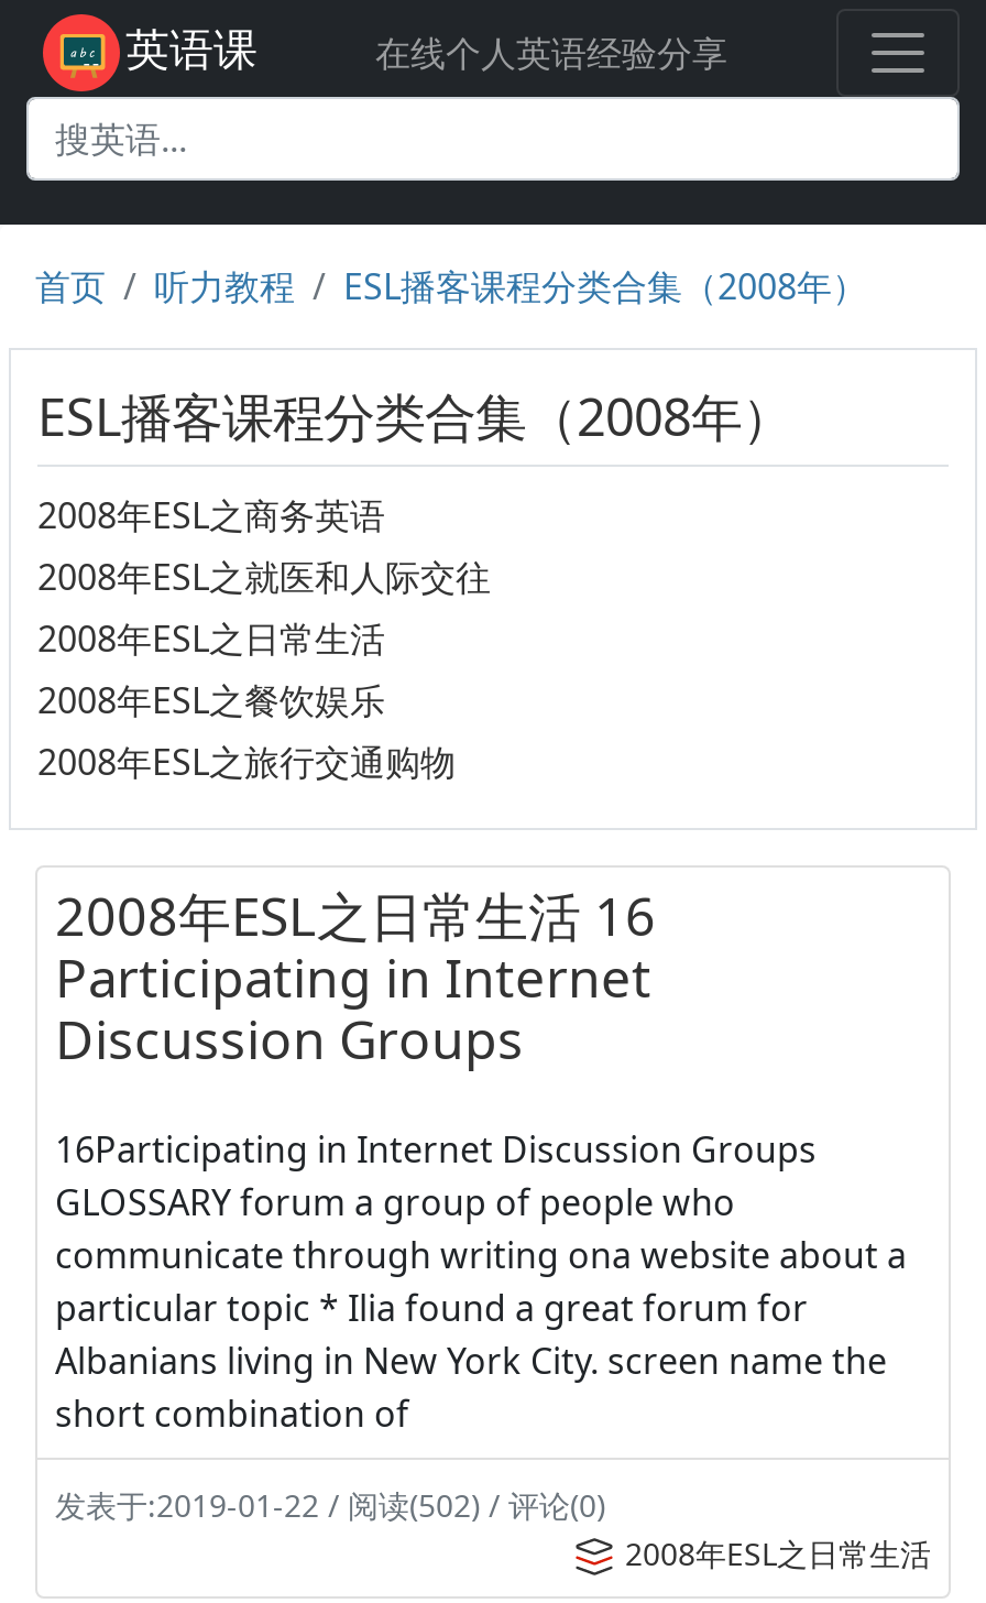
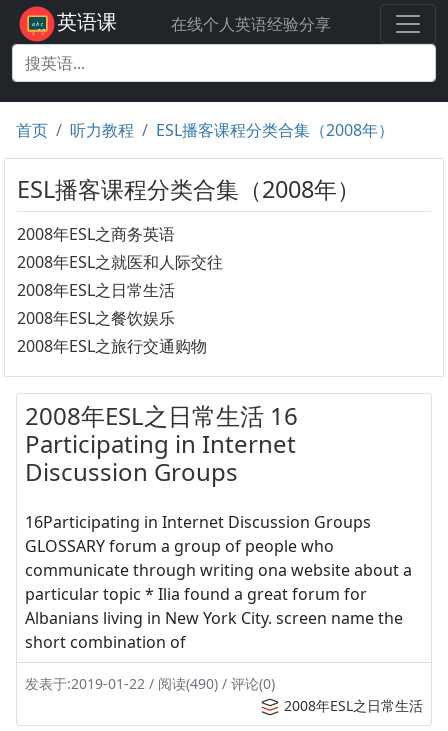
[55,1484,605,1526] 发表于:2019-01-22 / 阅读(502) / 评论(0) -> [25,674,275,693] 发表于:2019-01-22 / 阅读(490) / 评论(0)

